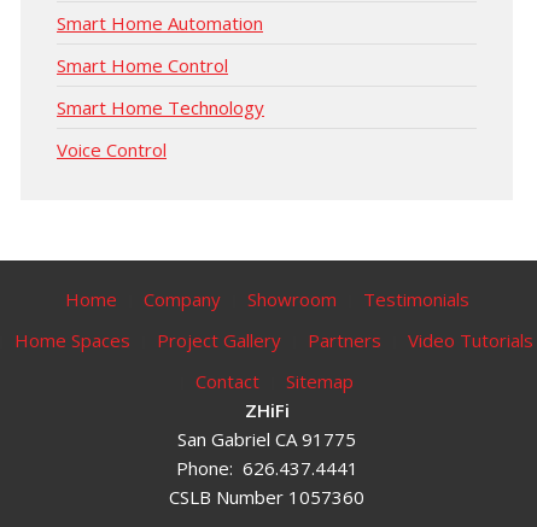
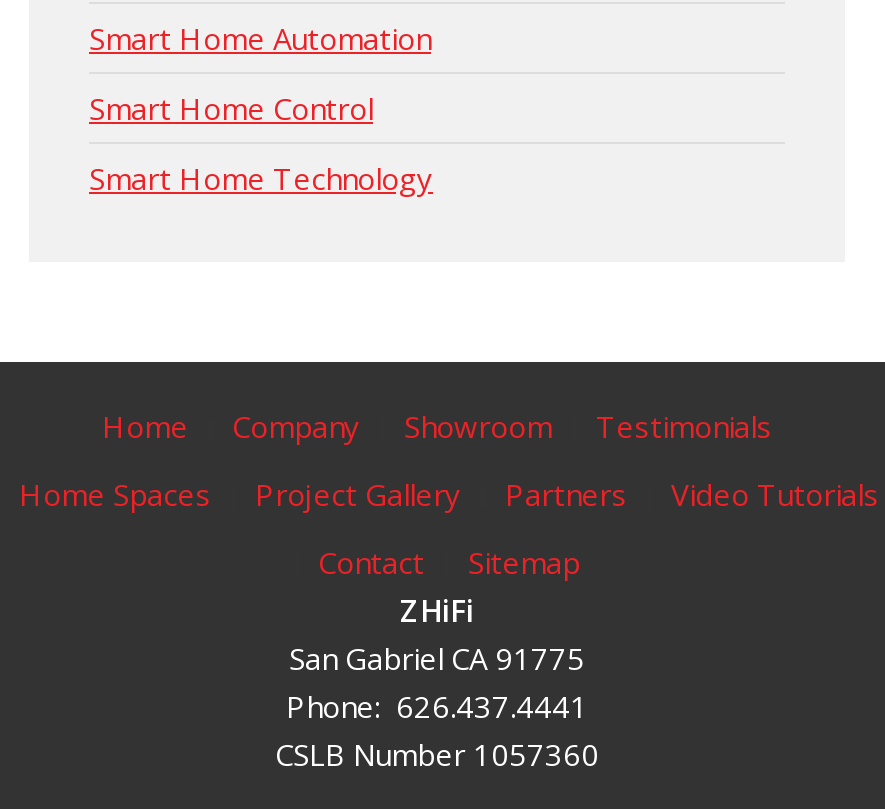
[57,137,167,162] Voice Control -> none

